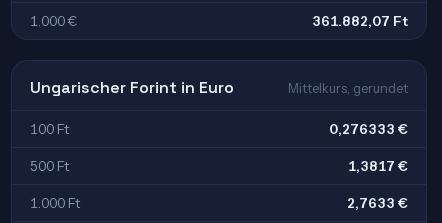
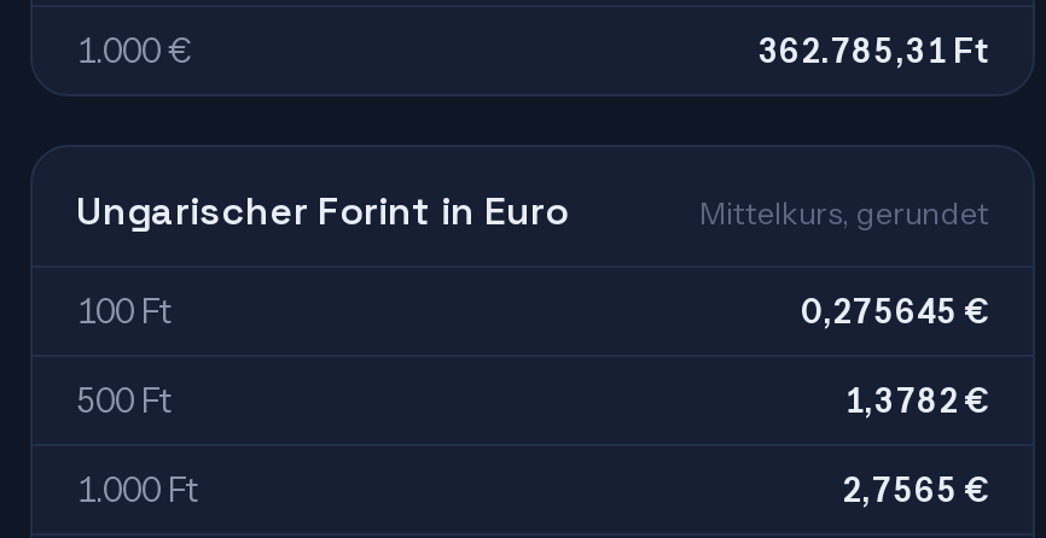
[312,12,408,30] 361.882,07 Ft -> [757,29,989,72] 362.785,31 Ft
[329,120,408,138] 0,276333 € -> [801,290,989,333] 0,275645 €
[348,157,408,175] 1,3817 € -> [844,379,989,422] 1,3782 €
[347,194,408,212] 2,7633 € -> [842,468,989,511] 2,7565 €

